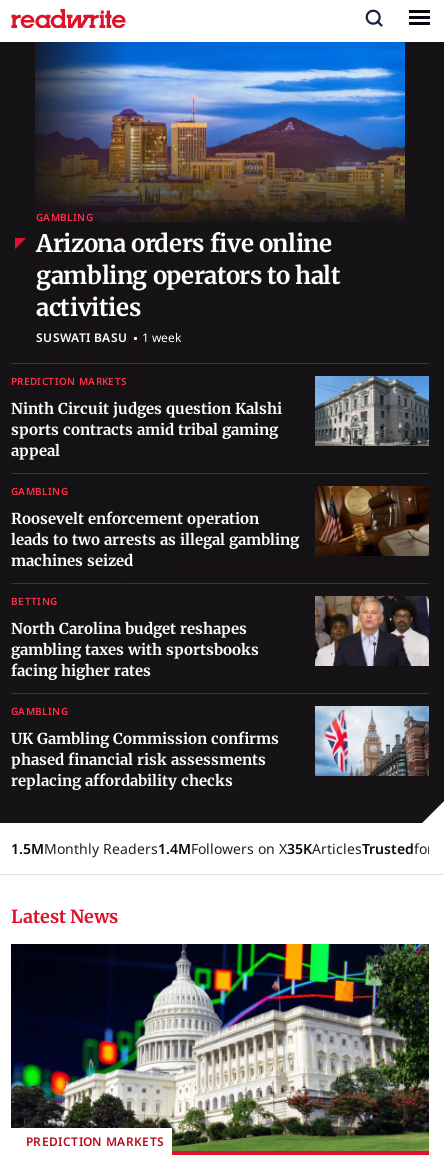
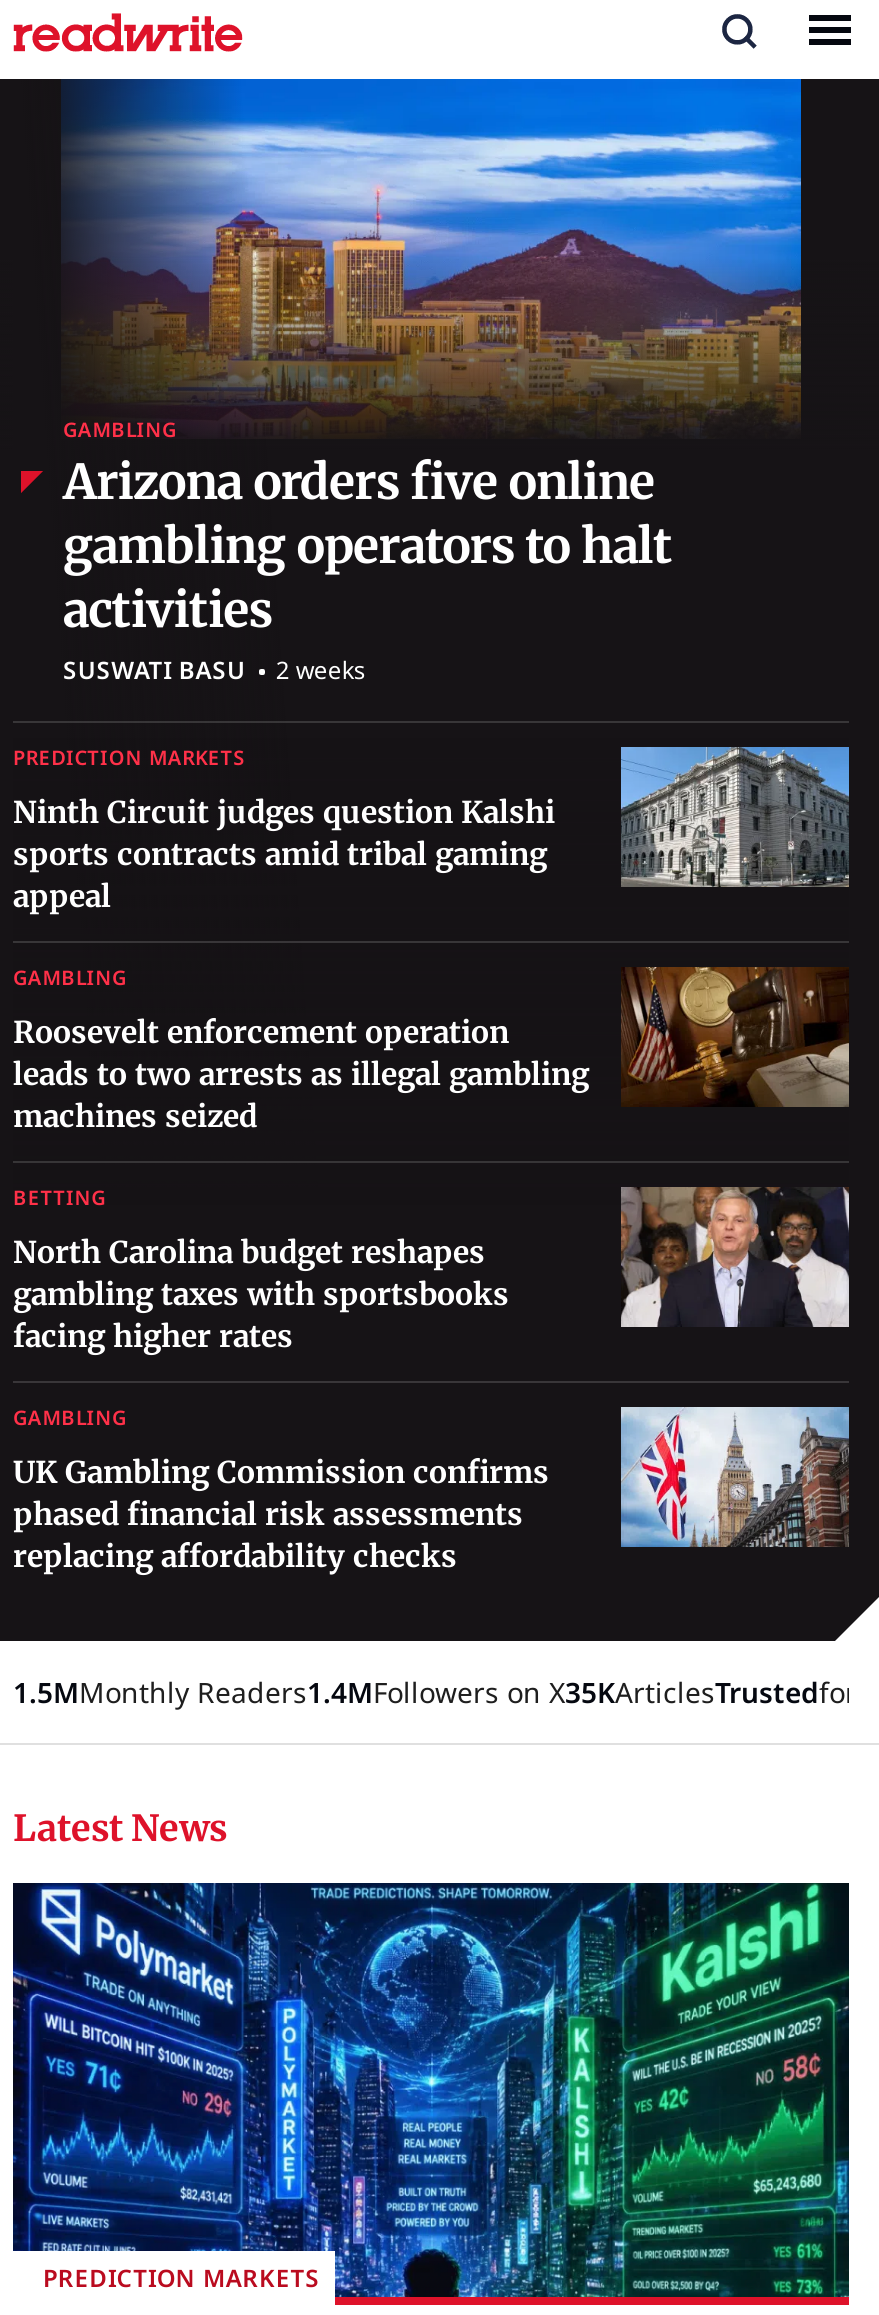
[36,329,181,346] SUSWATI BASU 1 week -> [63,653,366,687] SUSWATI BASU 2 weeks
[10,943,430,1152] [image] -> [11,1881,851,2299] [image]

